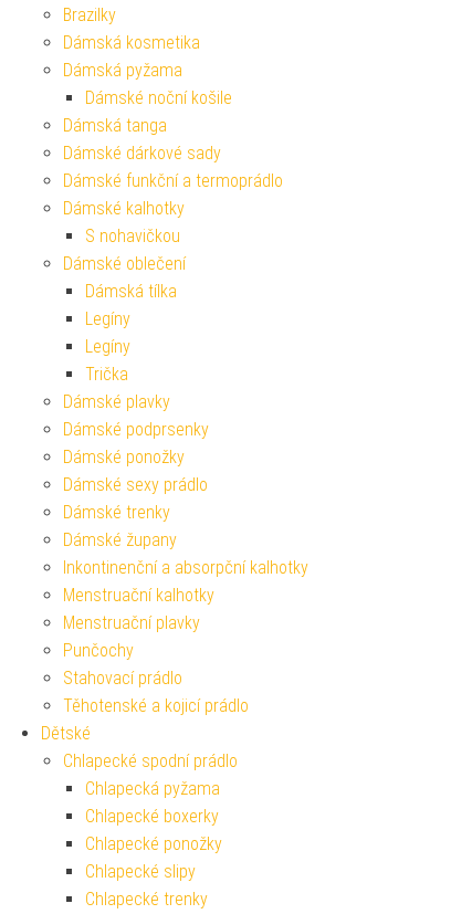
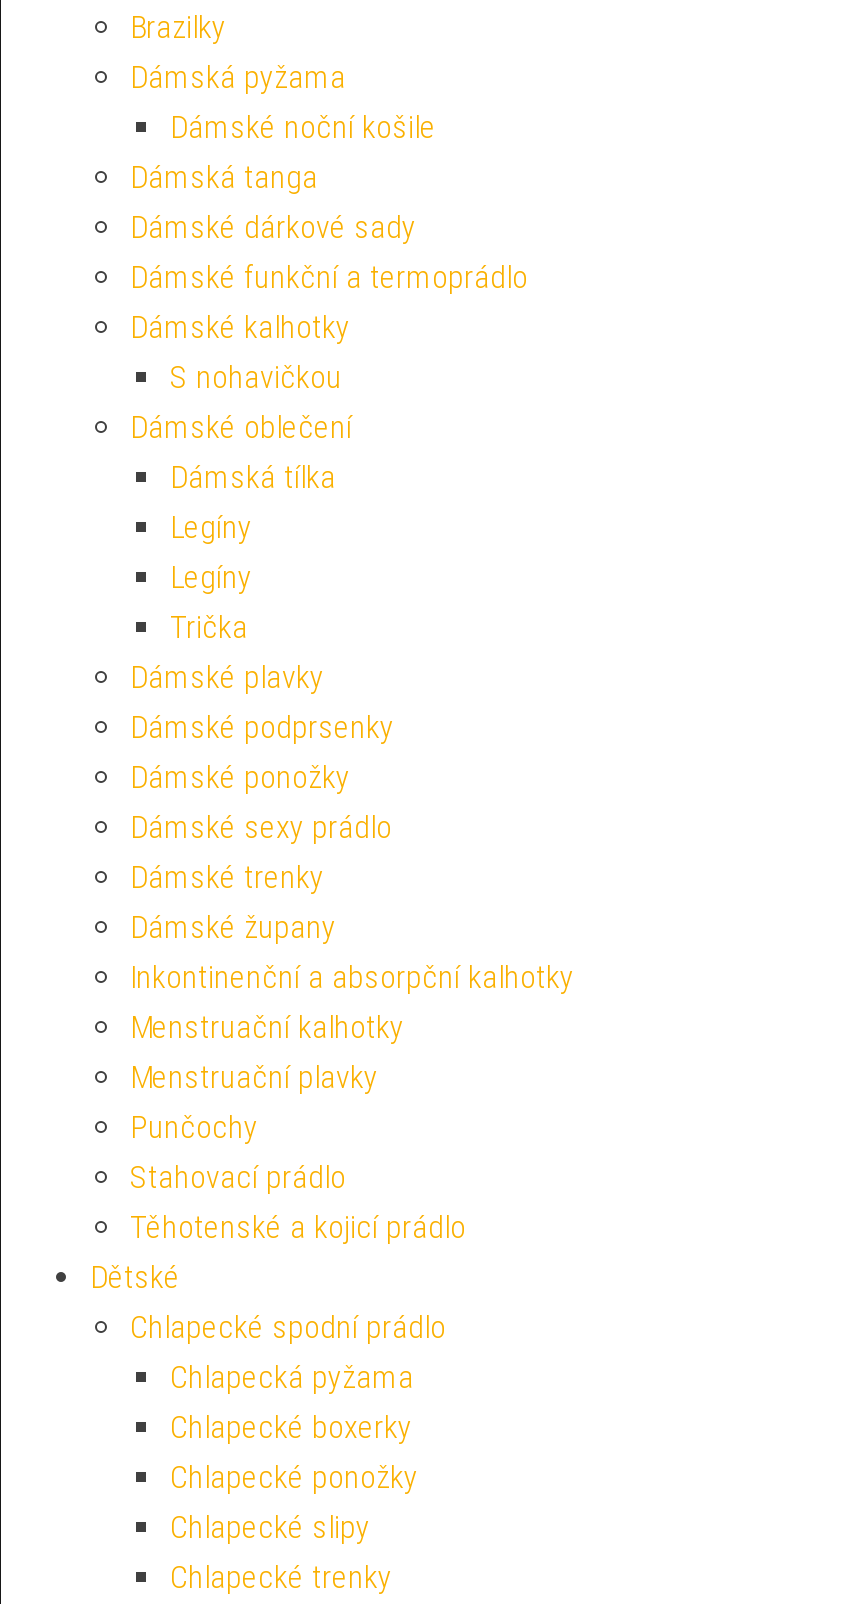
[63,32,200,53] Dámská kosmetika -> none

